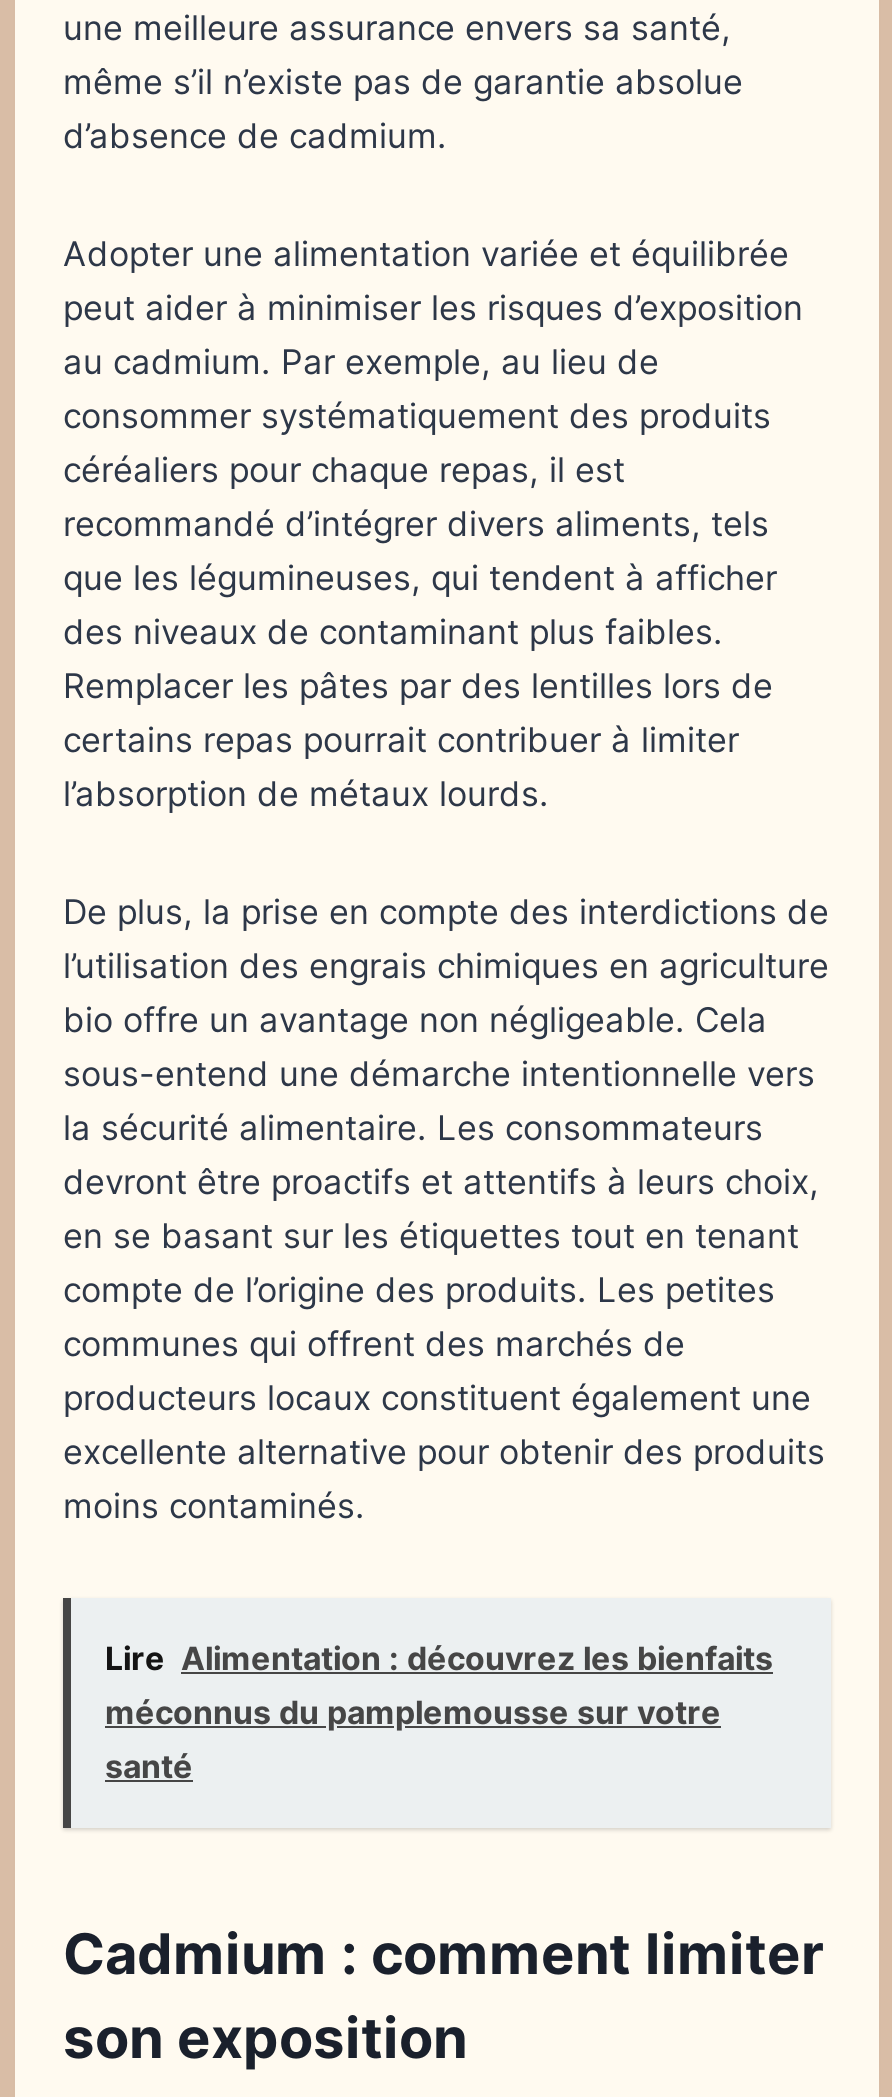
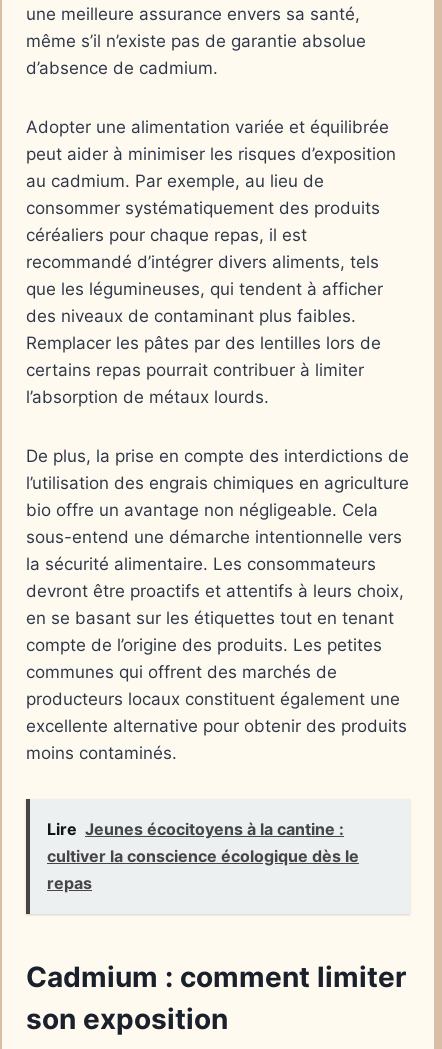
[105,1639,773,1787] Lire Alimentation : découvrez les bienfaits | méconnus du pamplemousse sur votre | santé -> [47,819,359,893] Lire Jeunes écocitoyens à la cantine : | cultiver la conscience écologique dès le | repas

